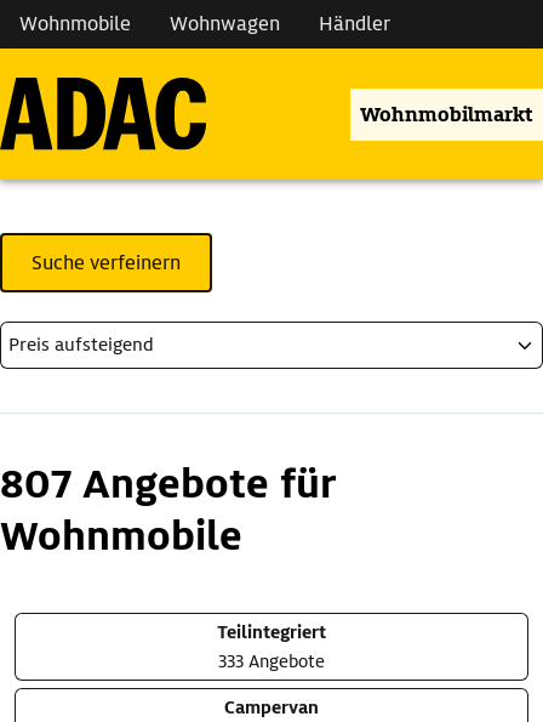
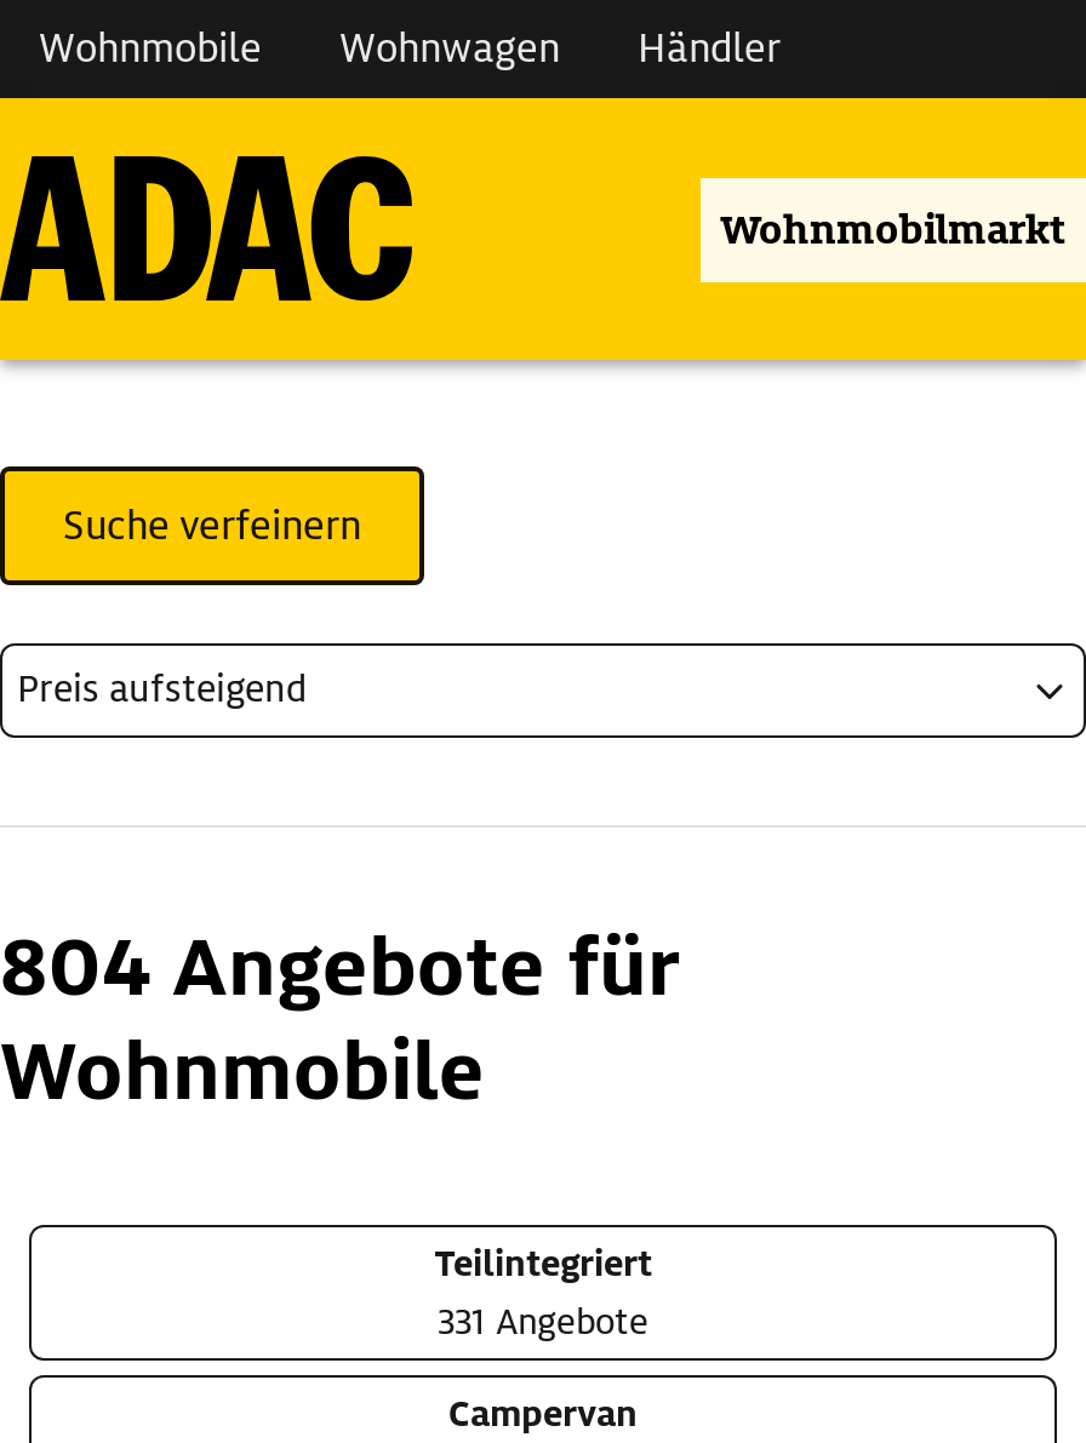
[0,458,336,510] 807 Angebote für -> [0,916,679,1020] 804 Angebote für
[218,650,325,673] 333 Angebote -> [438,1299,648,1345] 331 Angebote

